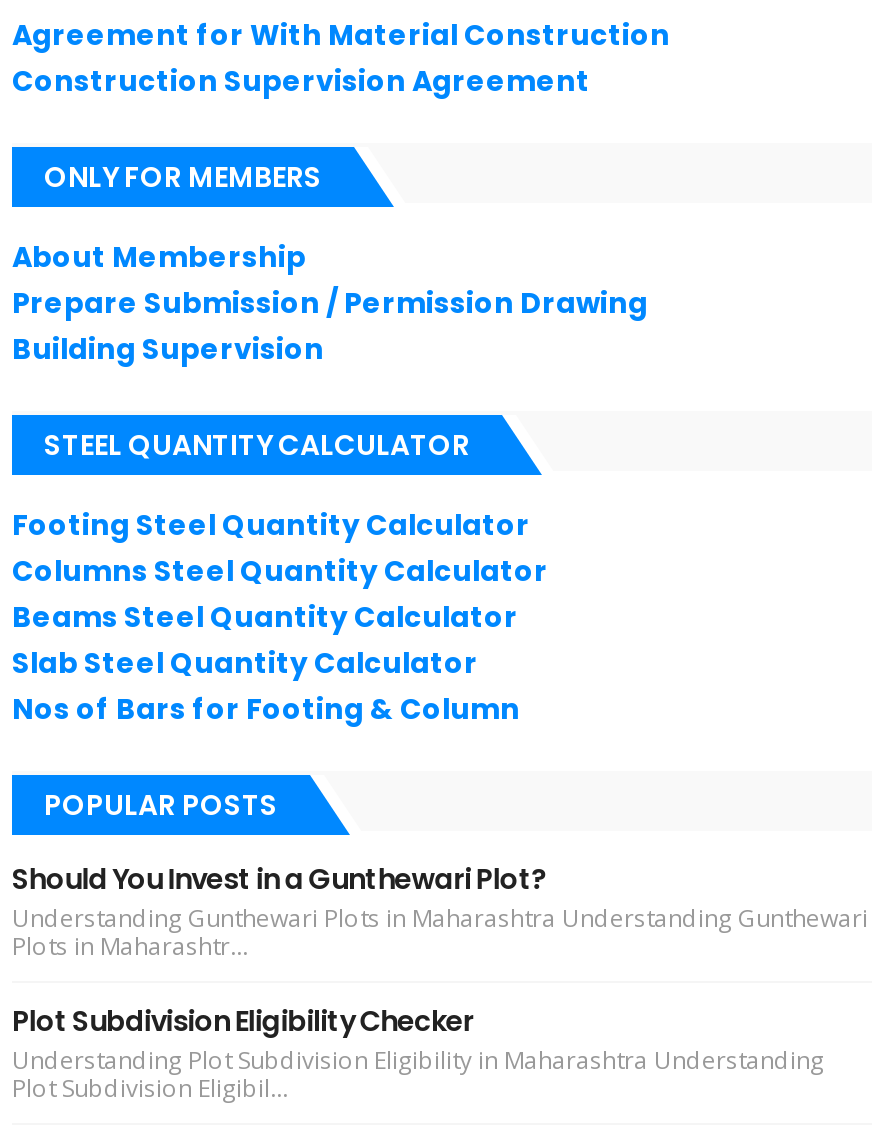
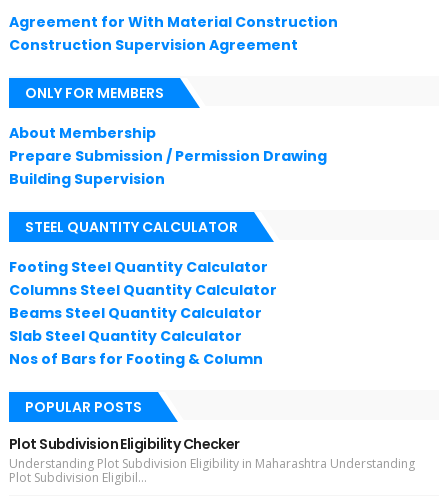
[12,859,868,963] Should You Invest in a Gunthewari Plot? | Understanding Gunthewari Plots in Maharashtra Understanding Gunthewari | Plots in Maharashtr... -> none

